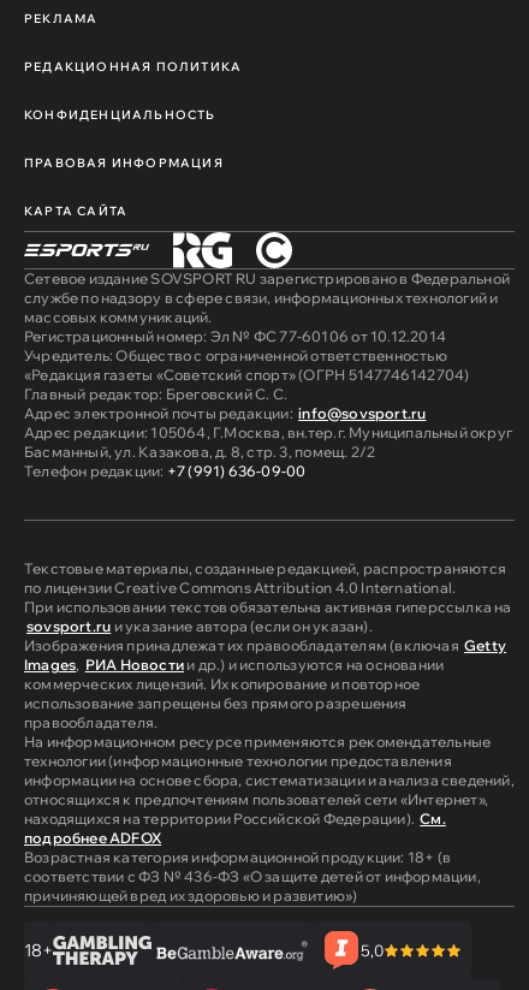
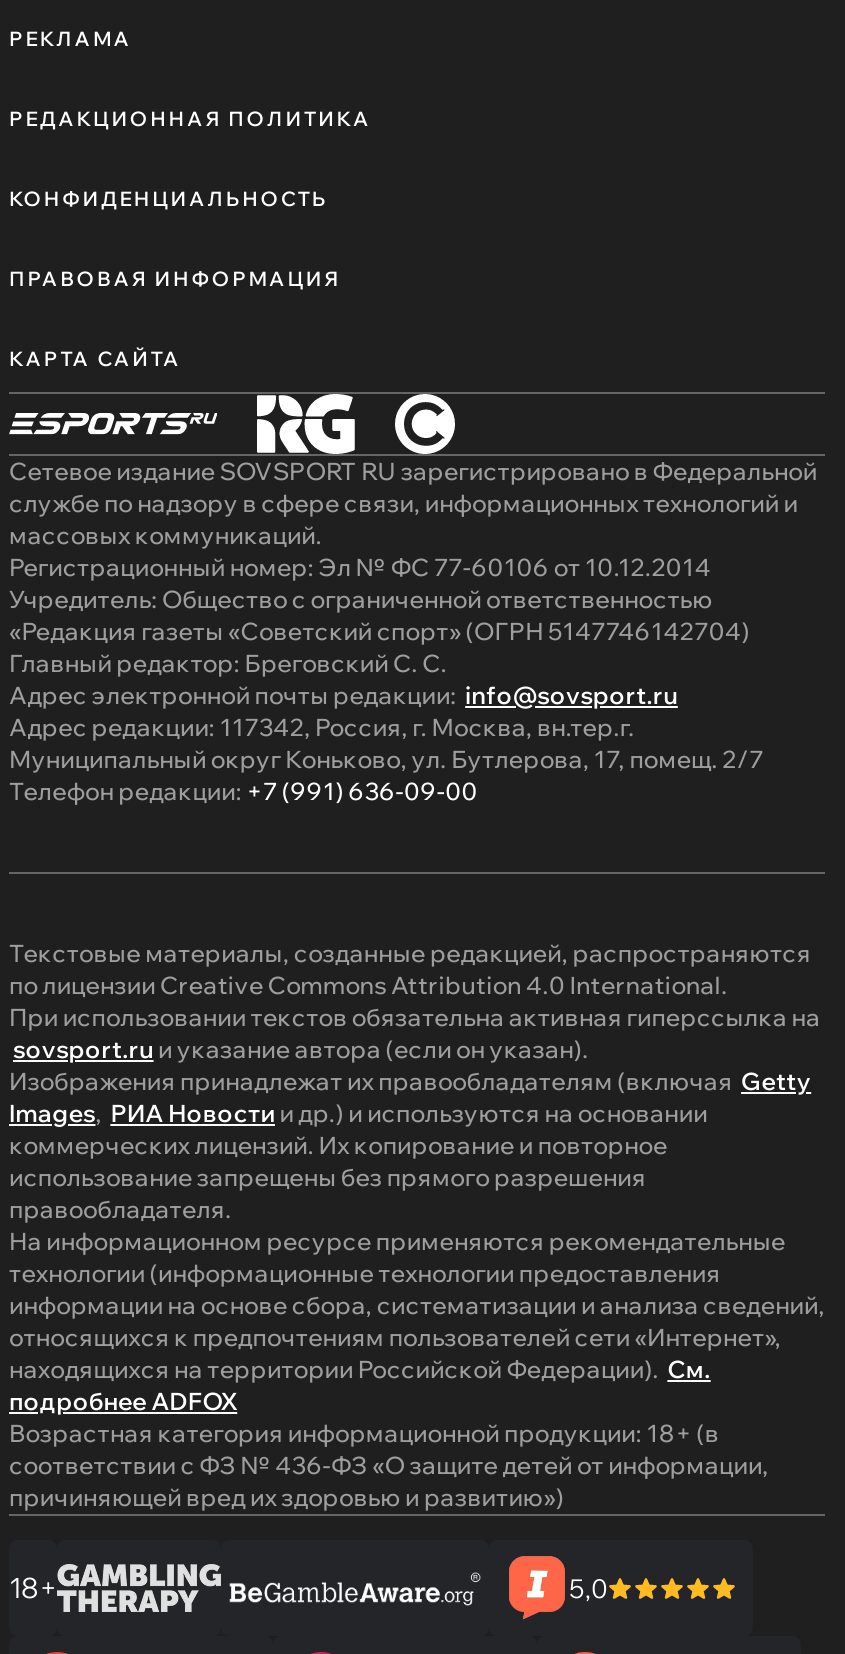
[24,424,512,461] Адрес редакции: 105064, Г.Москва, вн.тер.г. Муниципальный округ | Басманный, ул. Казакова, д. 8, стр. 3, помещ. 2/2 -> [9,713,764,775] Адрес редакции: 117342, Россия, г. Москва, вн.тер.г. | Муниципальный округ Коньково, ул. Бутлерова, 17, помещ. 2/7

